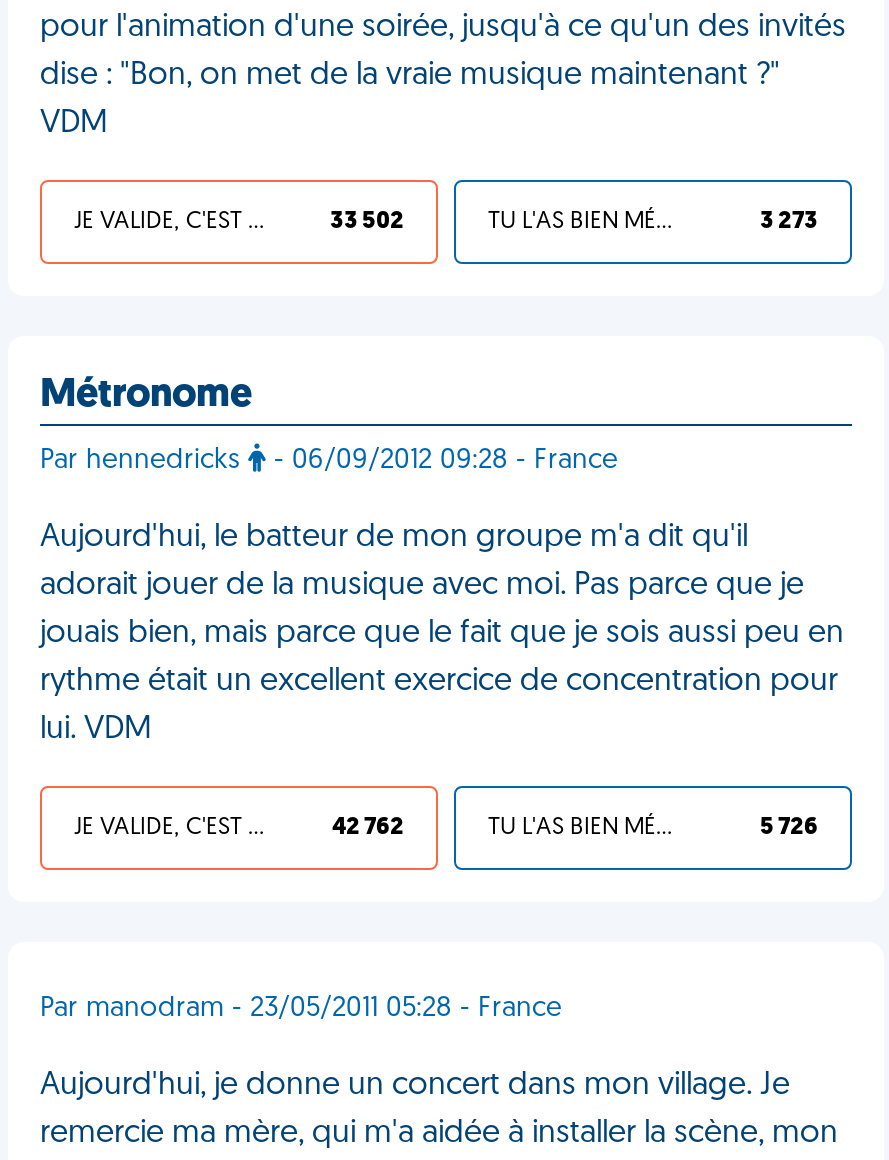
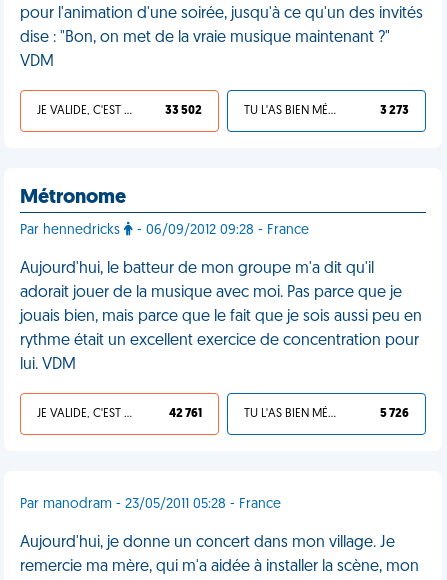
[332,816,404,840] 42 762 -> [169,408,202,420] 42 761

